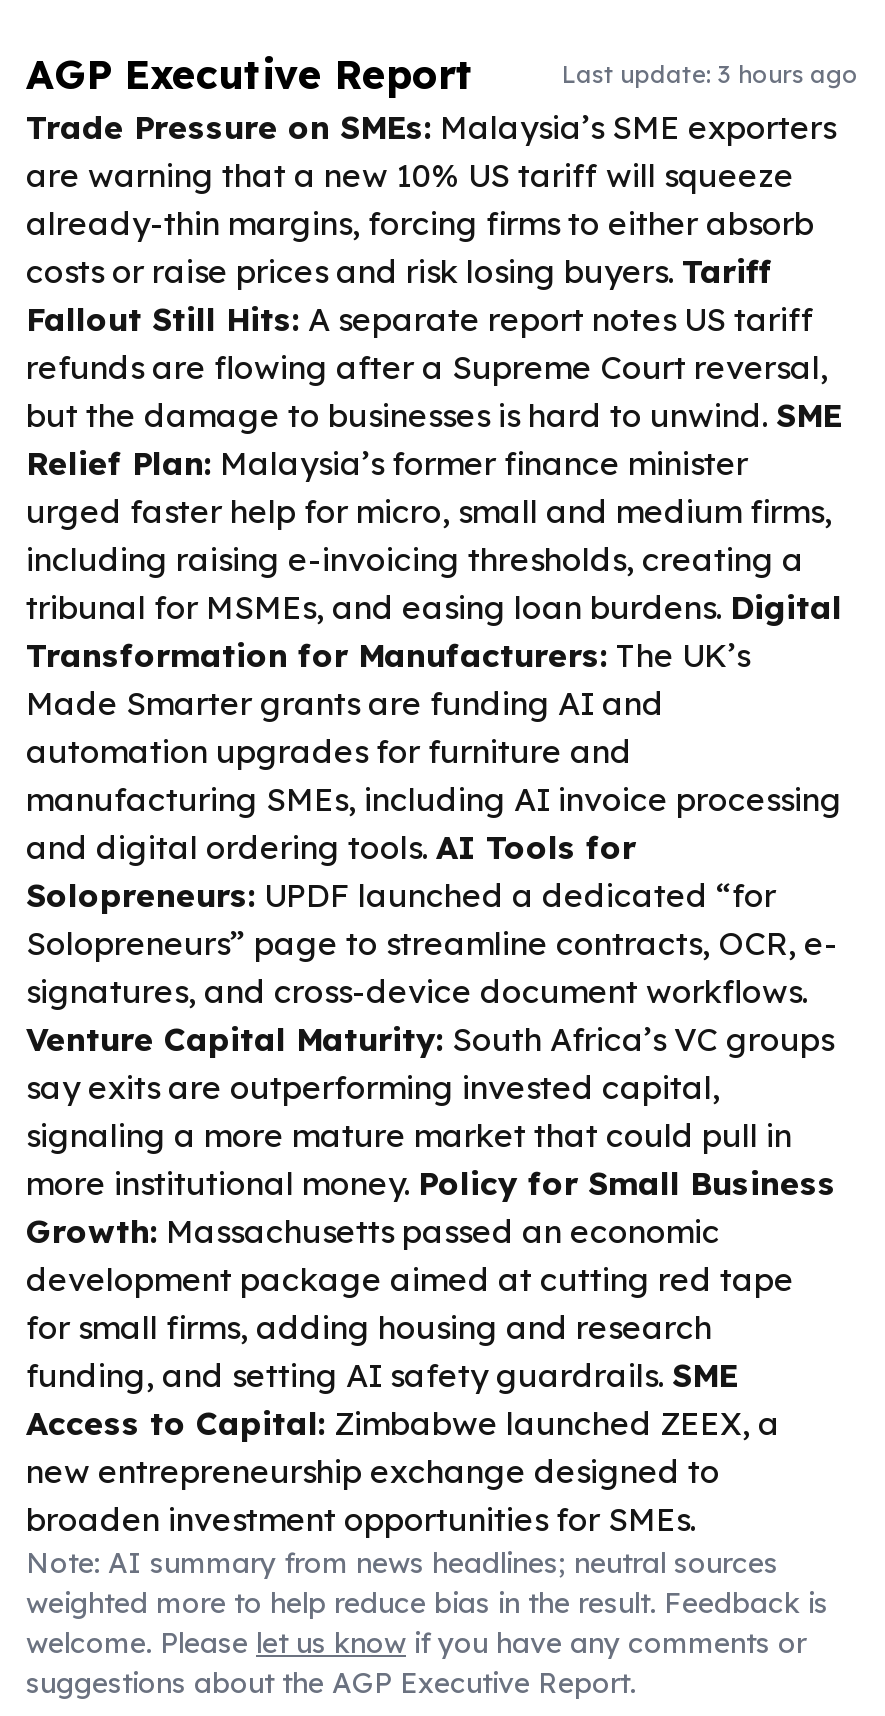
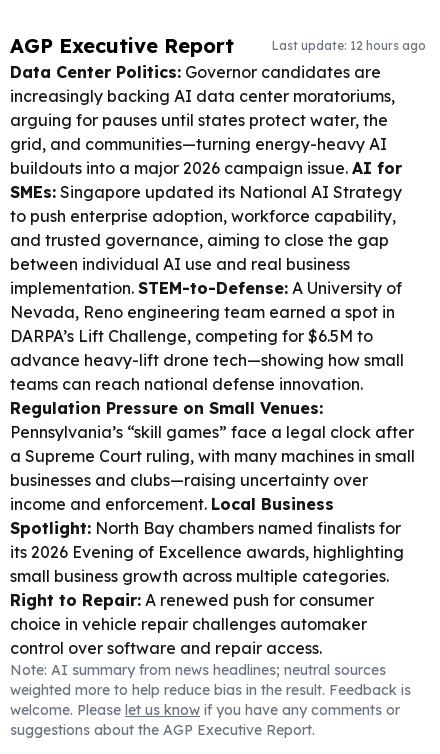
[26,59,858,1539] Last update: 3 hours ago | Trade Pressure on SMEs: Malaysia’s SME exporters | are warning that a new 10% US tariff will squeeze | already-thin margins, forcing firms to either absorb | costs or raise prices and risk losing buyers. Tariff | Fallout Still Hits: A separate report notes US tariff | refunds are flowing after a Supreme Court reversal, | but the damage to businesses is hard to unwind. SME | Relief Plan: Malaysia’s former finance minister | urged faster help for micro, small and medium firms, | including raising e-invoicing thresholds, creating a | tribunal for MSMEs, and easing loan burdens. Digital | Transformation for Manufacturers: The UK’s | Made Smarter grants are funding AI and | automation upgrades for furniture and | manufacturing SMEs, including AI invoice processing | and digital ordering tools. AI Tools for | Solopreneurs: UPDF launched a dedicated “for | Solopreneurs” page to streamline contracts, OCR, e- | signatures, and cross-device document workflows. | Venture Capital Maturity: South Africa’s VC groups | say exits are outperforming invested capital, | signaling a more mature market that could pull in | more institutional money. Policy for Small Business | Growth: Massachusetts passed an economic | development package aimed at cutting red tape | for small firms, adding housing and research | funding, and setting AI safety guardrails. SME | Access to Capital: Zimbabwe launched ZEEX, a | new entrepreneurship exchange designed to | broaden investment opportunities for SMEs. -> [10,38,426,658] Last update: 12 hours ago | Data Center Politics: Governor candidates are | increasingly backing AI data center moratoriums, | arguing for pauses until states protect water, the | grid, and communities—turning energy-heavy AI | buildouts into a major 2026 campaign issue. AI for | SMEs: Singapore updated its National AI Strategy | to push enterprise adoption, workforce capability, | and trusted governance, aiming to close the gap | between individual AI use and real business | implementation. STEM-to-Defense: A University of | Nevada, Reno engineering team earned a spot in | DARPA’s Lift Challenge, competing for $6.5M to | advance heavy-lift drone tech—showing how small | teams can reach national defense innovation. | Regulation Pressure on Small Venues: | Pennsylvania’s “skill games” face a legal clock after | a Supreme Court ruling, with many machines in small | businesses and clubs—raising uncertainty over | income and enforcement. Local Business | Spotlight: North Bay chambers named finalists for | its 2026 Evening of Excellence awards, highlighting | small business growth across multiple categories. | Right to Repair: A renewed push for consumer | choice in vehicle repair challenges automaker | control over software and repair access.

